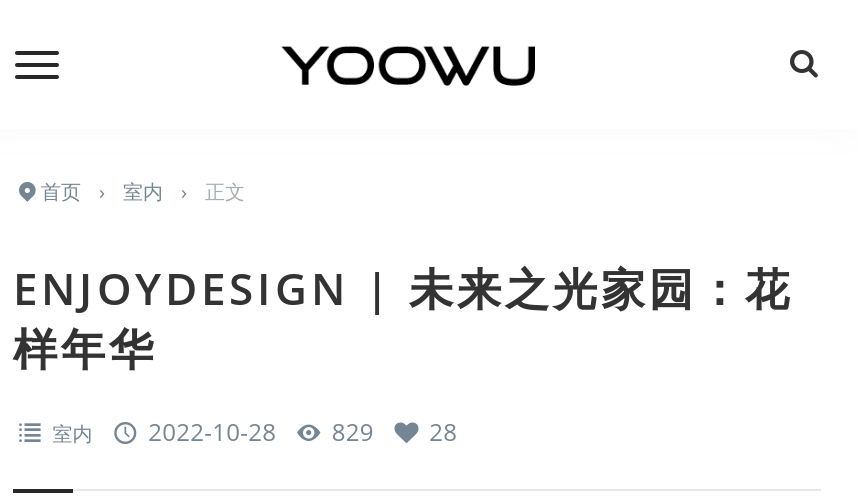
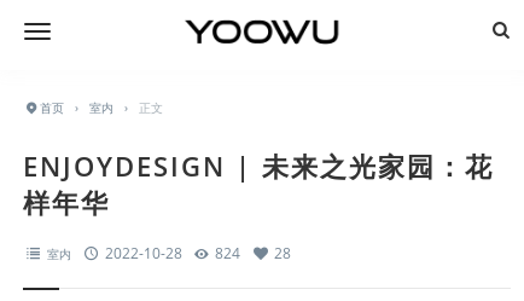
[53,415,457,449] 室内 2022-10-28 829 28 -> [47,243,291,264] 室内 2022-10-28 824 28

